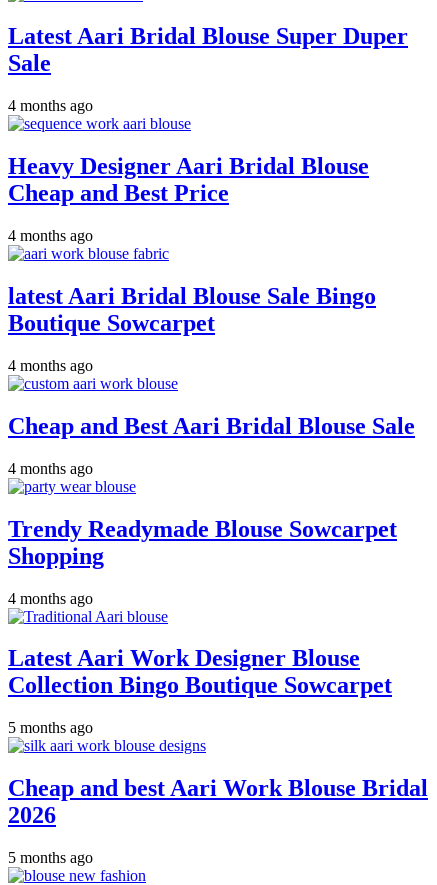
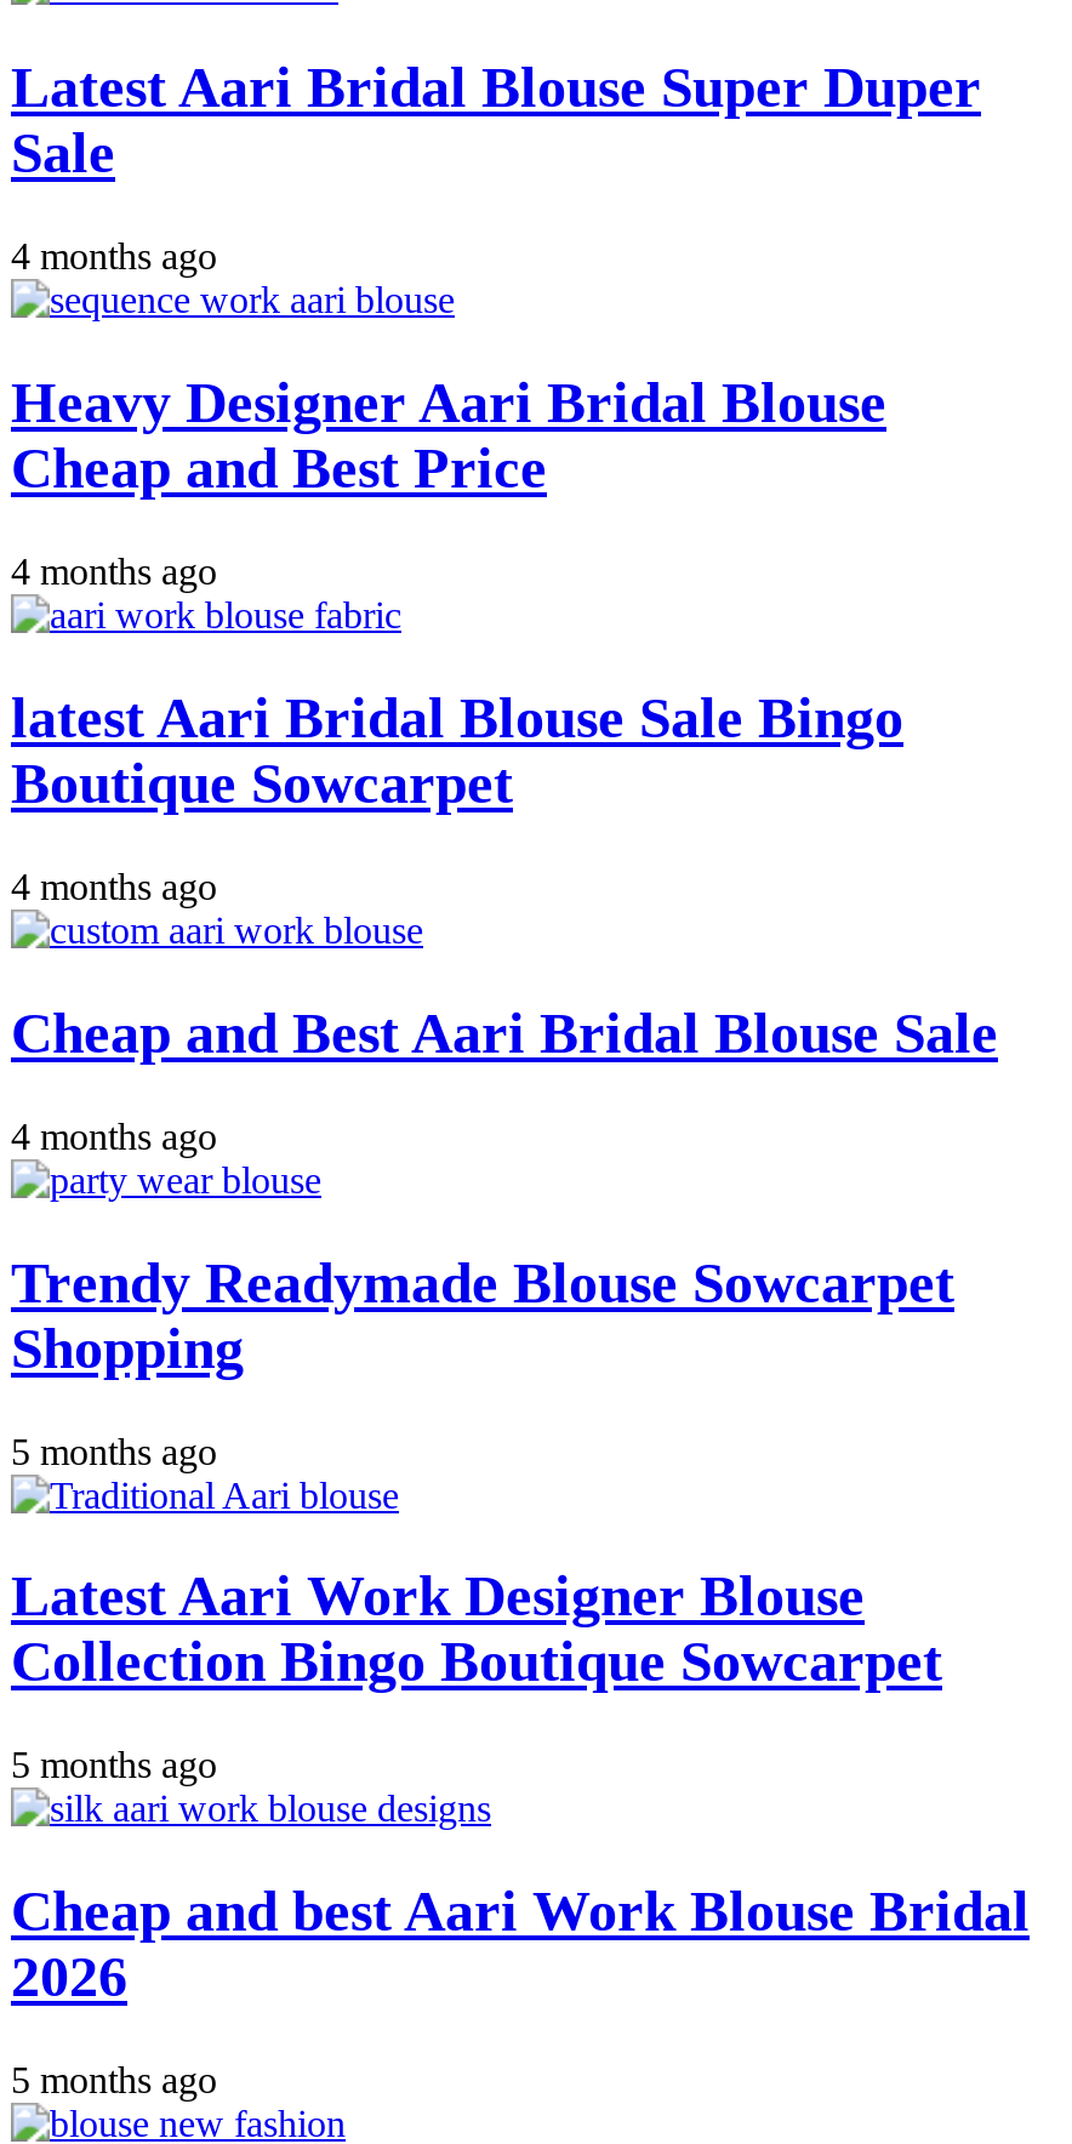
[8,590,93,607] 4 months ago -> [11,1430,217,1471] 5 months ago

